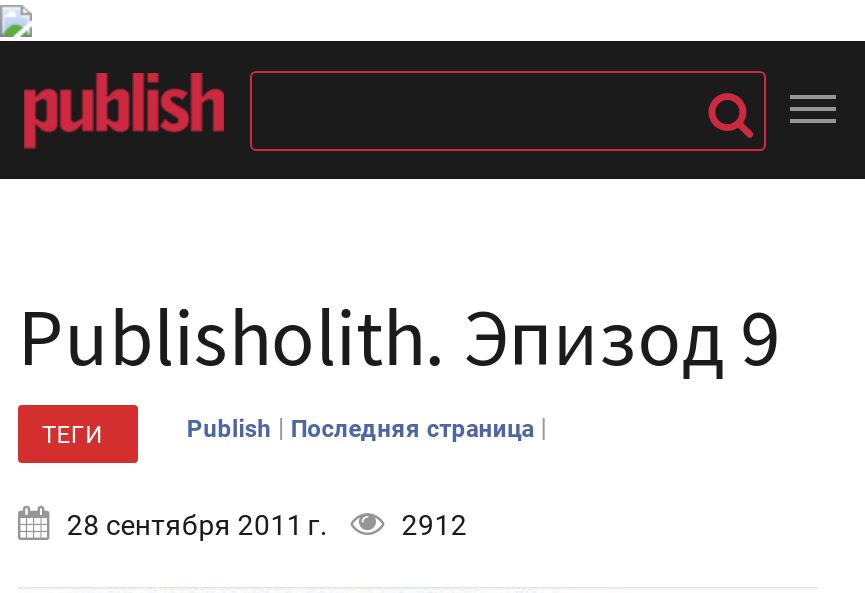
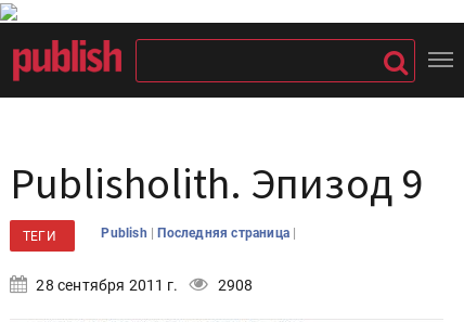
[395,509,467,541] 2912 -> [214,276,253,294] 2908

